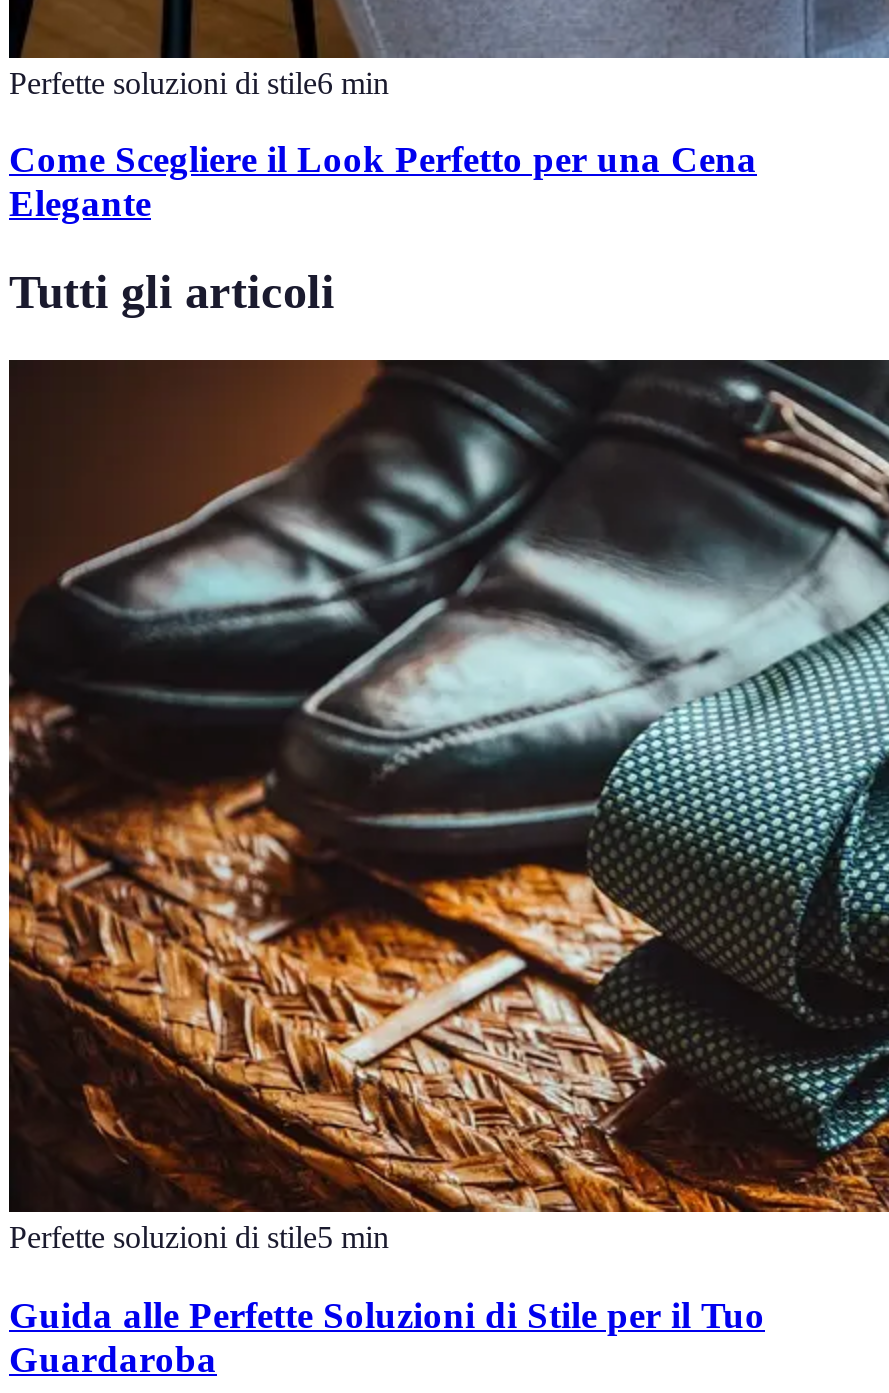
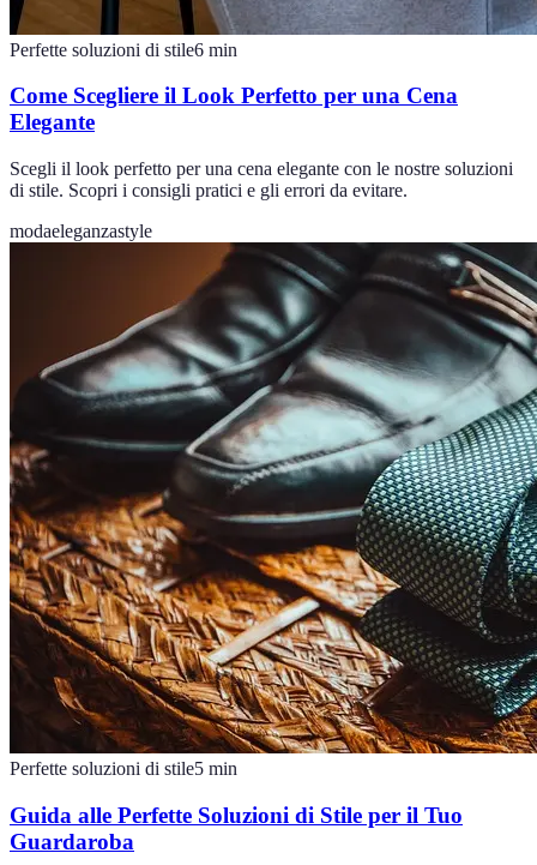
[9,266,335,318] Tutti gli articoli -> [10,158,513,241] Scegli il look perfetto per una cena elegante con le nostre soluzioni | di stile. Scopri i consigli pratici e gli errori da evitare. | modaeleganzastyle

